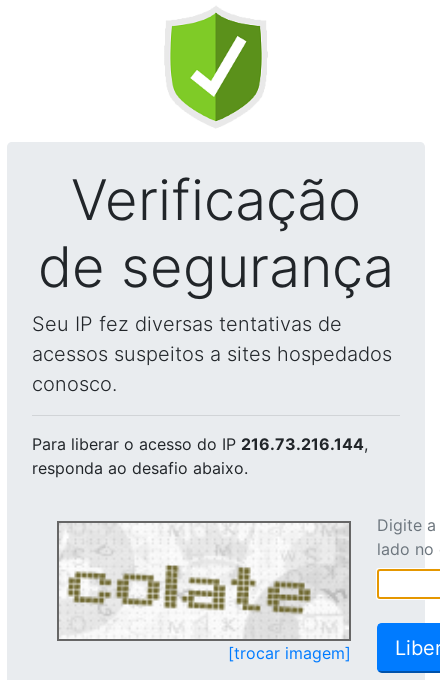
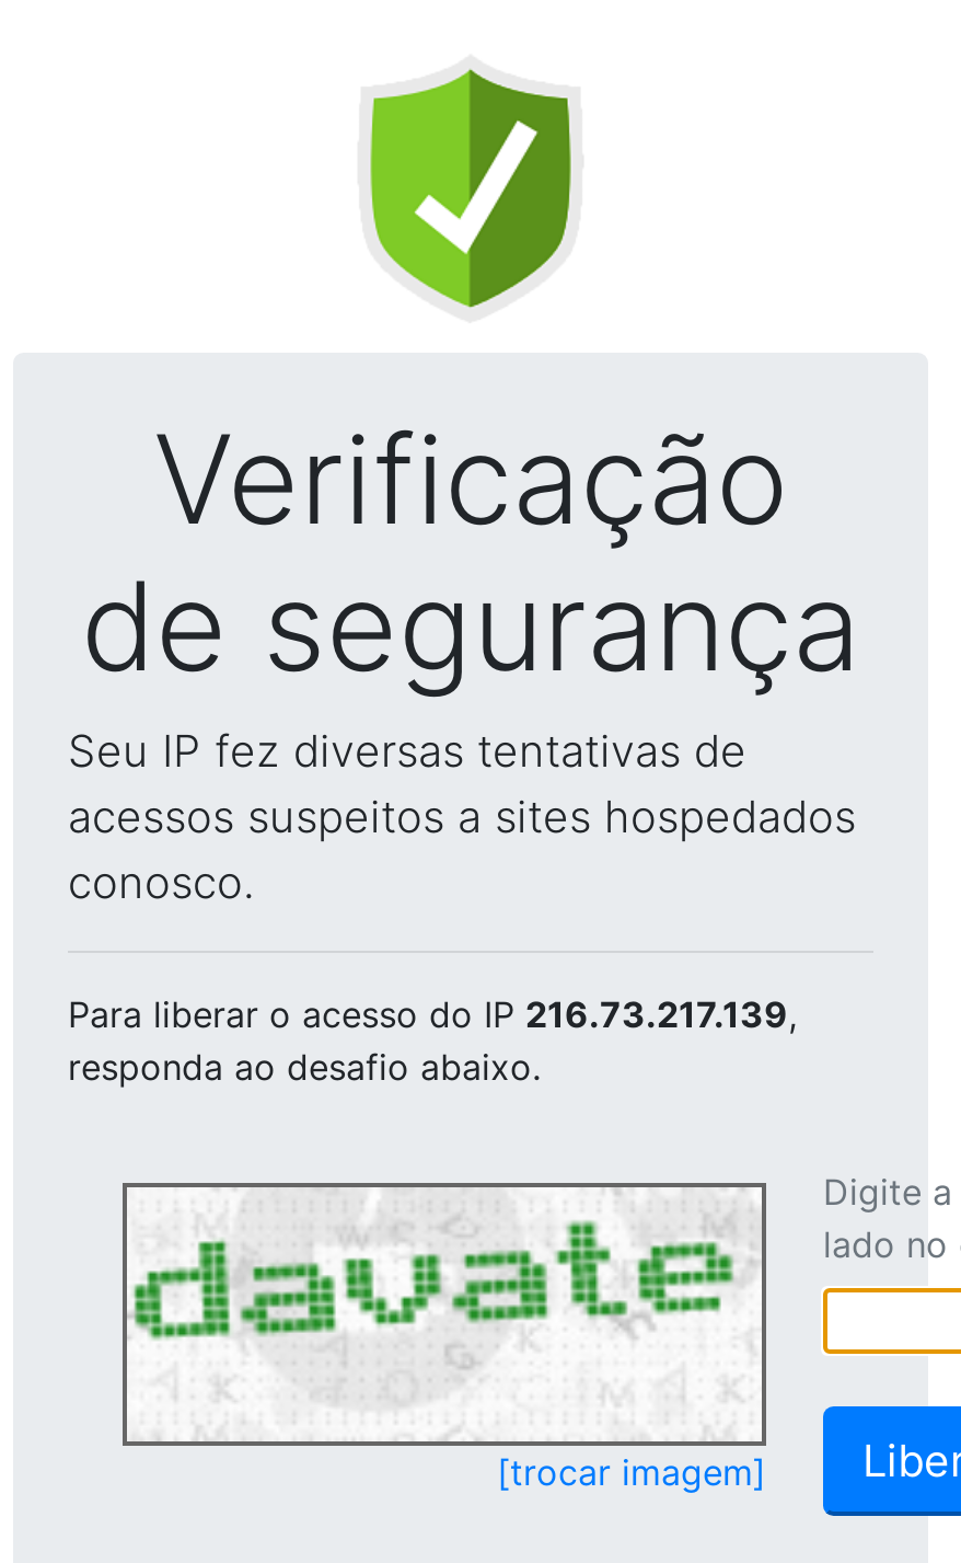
[32,434,368,454] Para liberar o acesso do IP 216.73.216.144, -> [68,992,797,1036] Para liberar o acesso do IP 216.73.217.139,
[61,539,347,635] [image] -> [131,1220,760,1433] [image]

